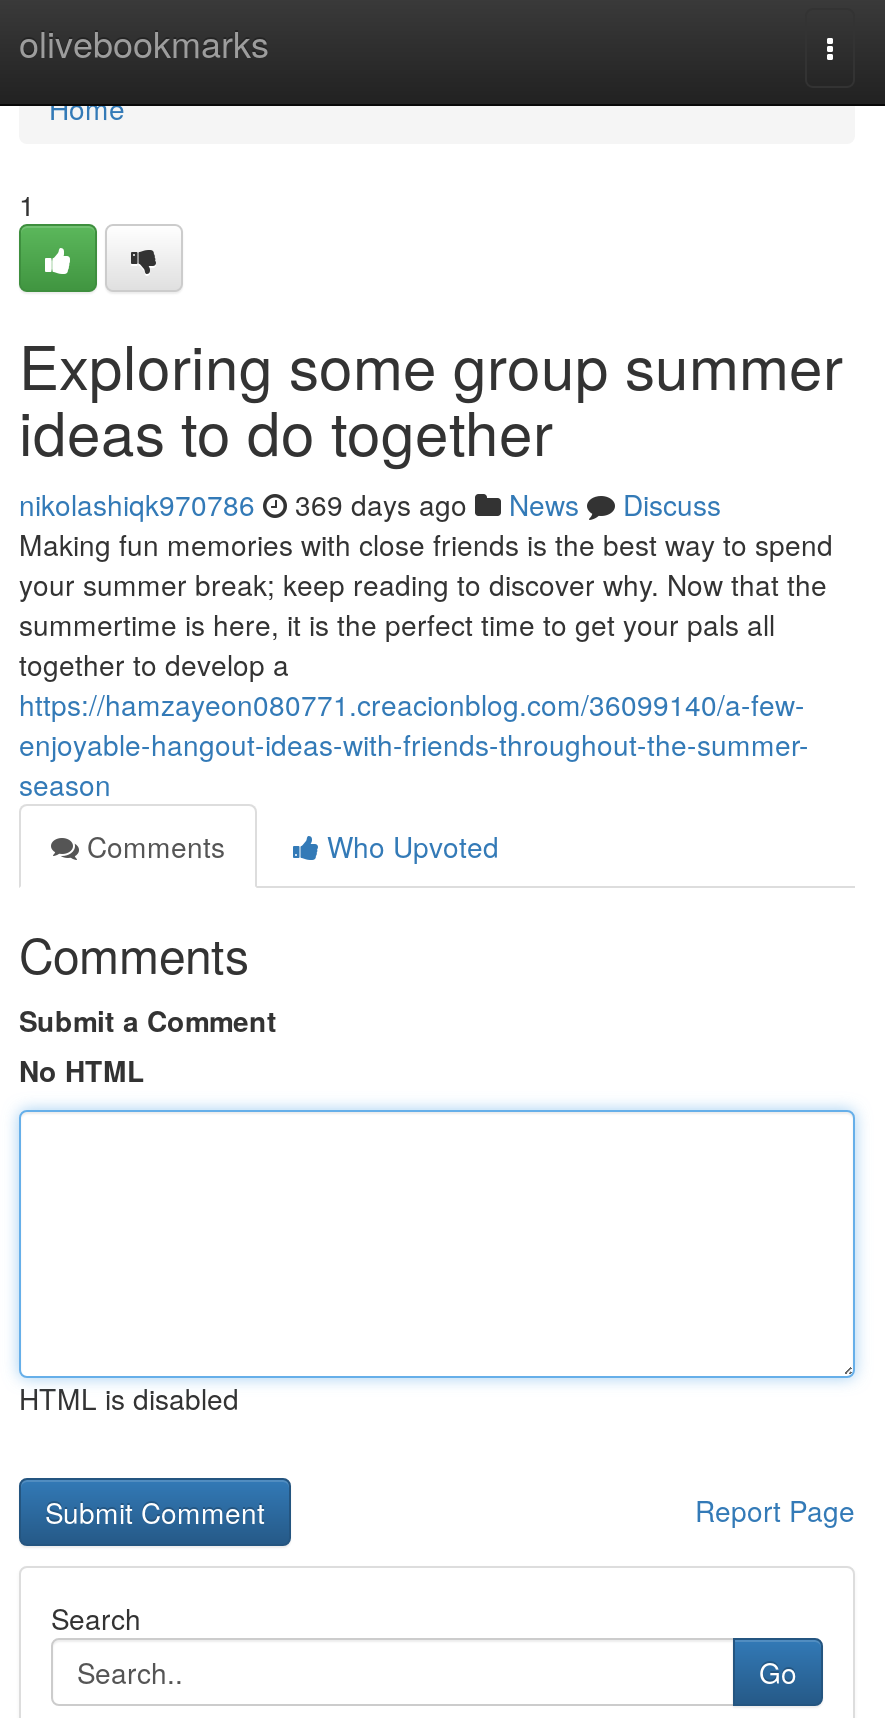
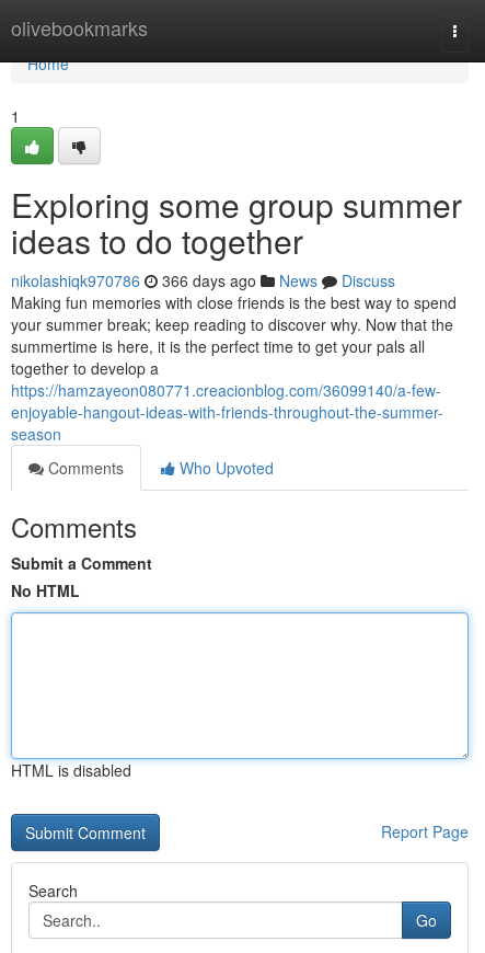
[19,484,721,524] nikolashiqk970786 369 days ago News Discuss -> [11,269,395,291] nikolashiqk970786 366 days ago News Discuss

